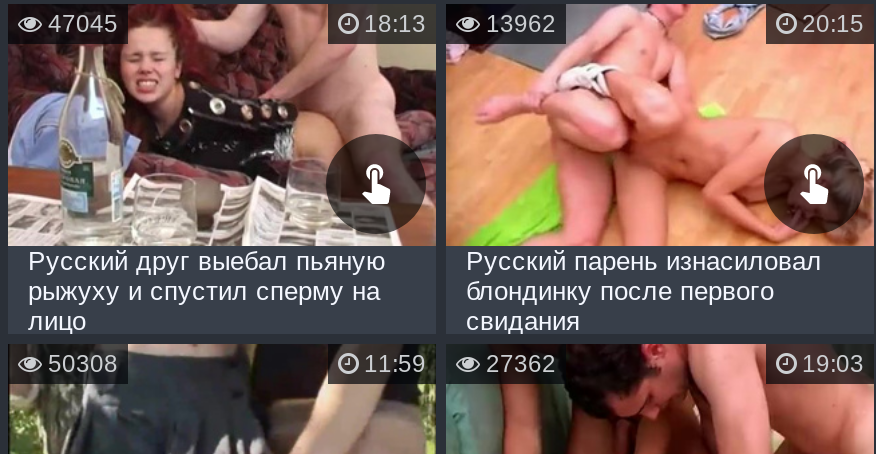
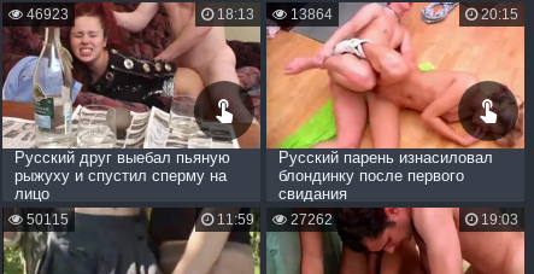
[42,10,118,38] 47045 -> [23,6,69,23] 46923
[358,10,556,38] 18:13 13962 -> [213,6,333,23] 18:13 13864
[42,349,118,377] 50308 -> [23,211,69,228] 50115
[358,349,556,377] 11:59 27362 -> [213,211,333,228] 11:59 27262

